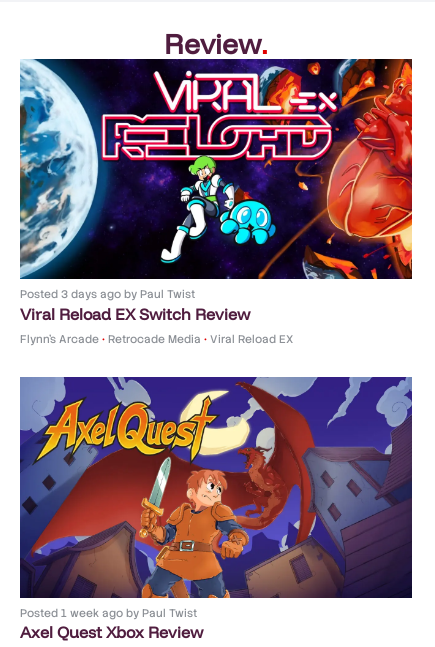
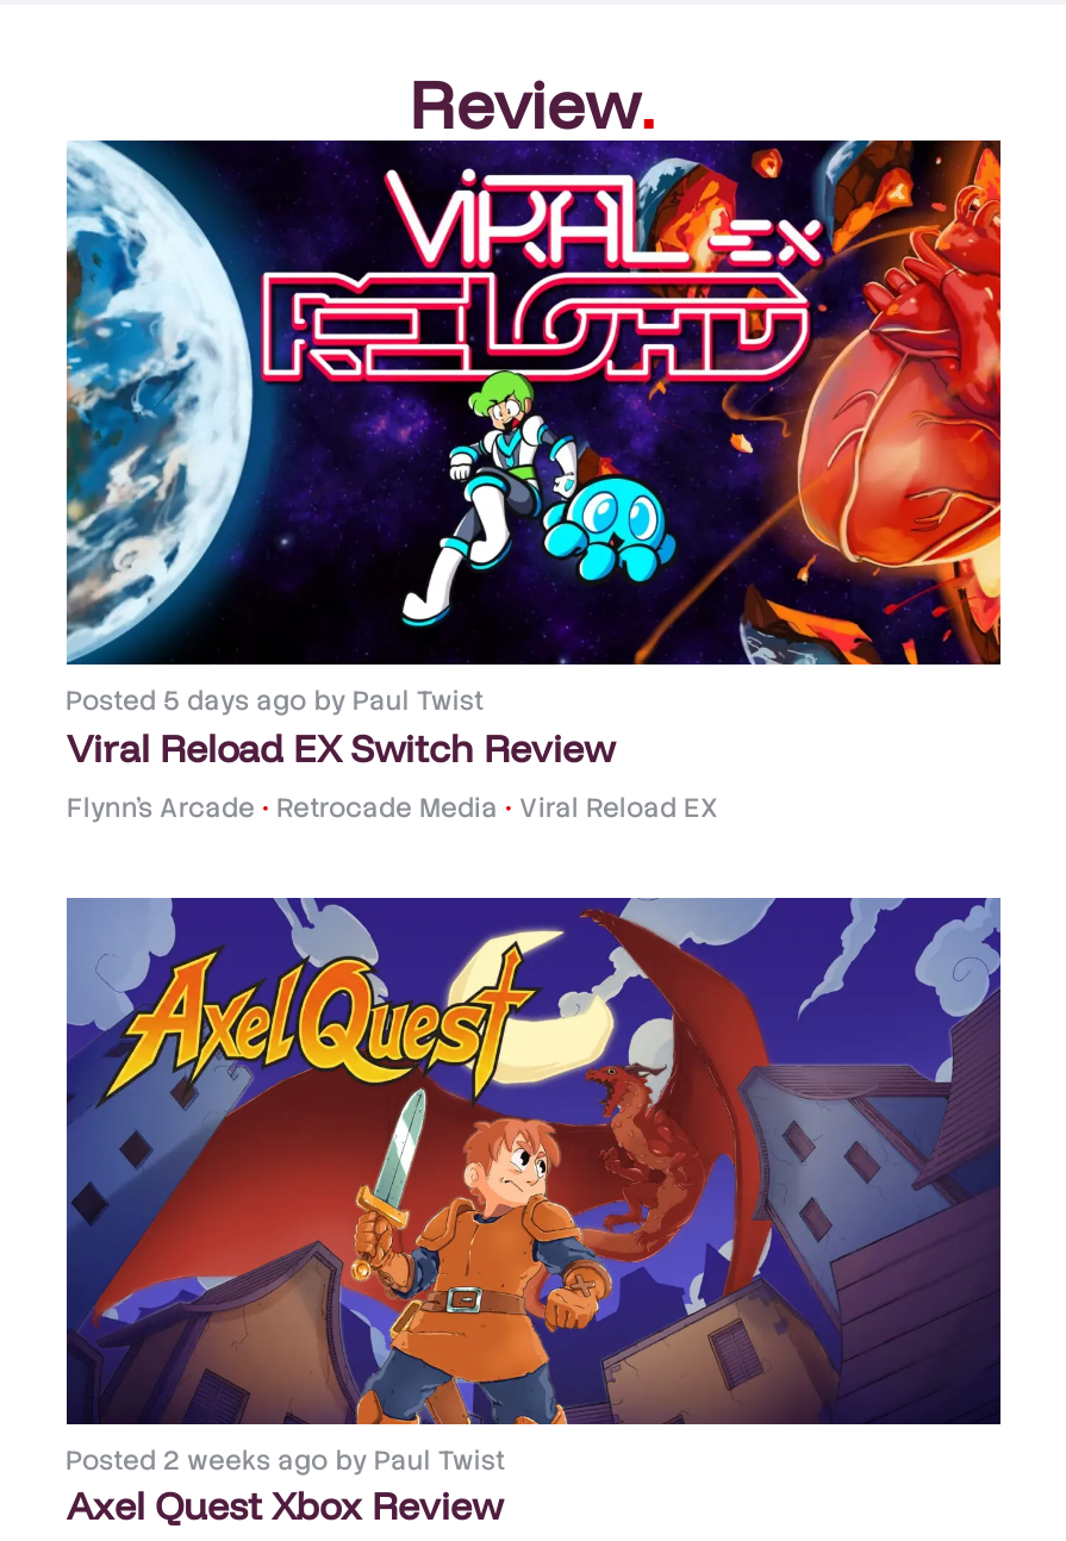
[19,287,195,301] Posted 3 days ago by Paul Twist -> [66,684,483,718] Posted 5 days ago by Paul Twist
[19,606,197,620] Posted 1 week ago by Paul Twist -> [66,1442,505,1476] Posted 2 weeks ago by Paul Twist

